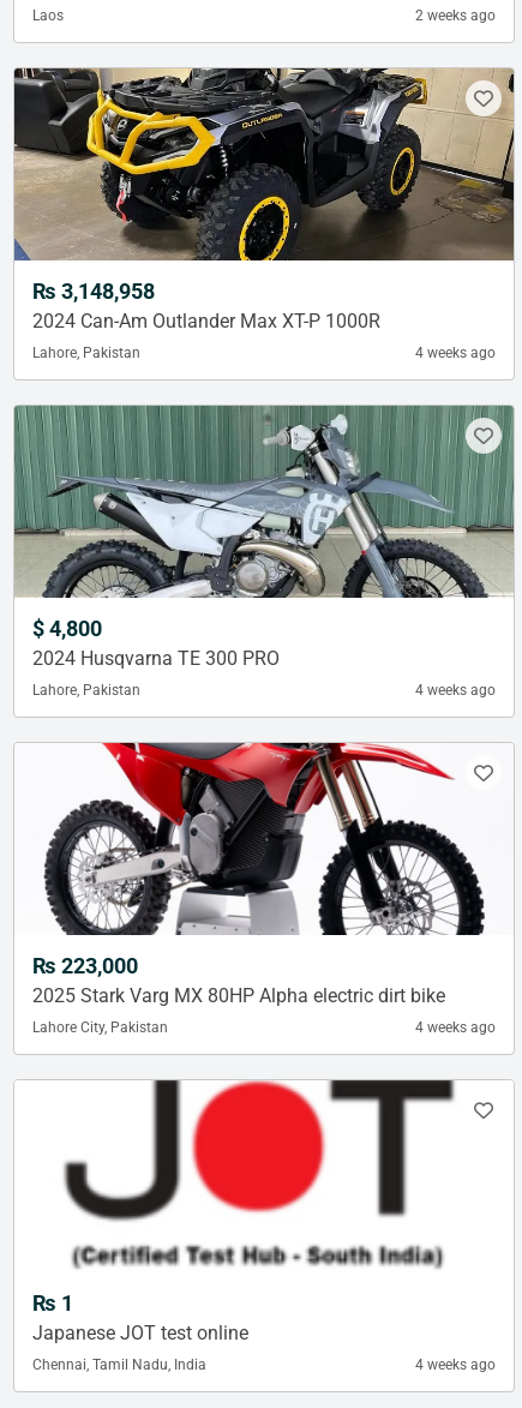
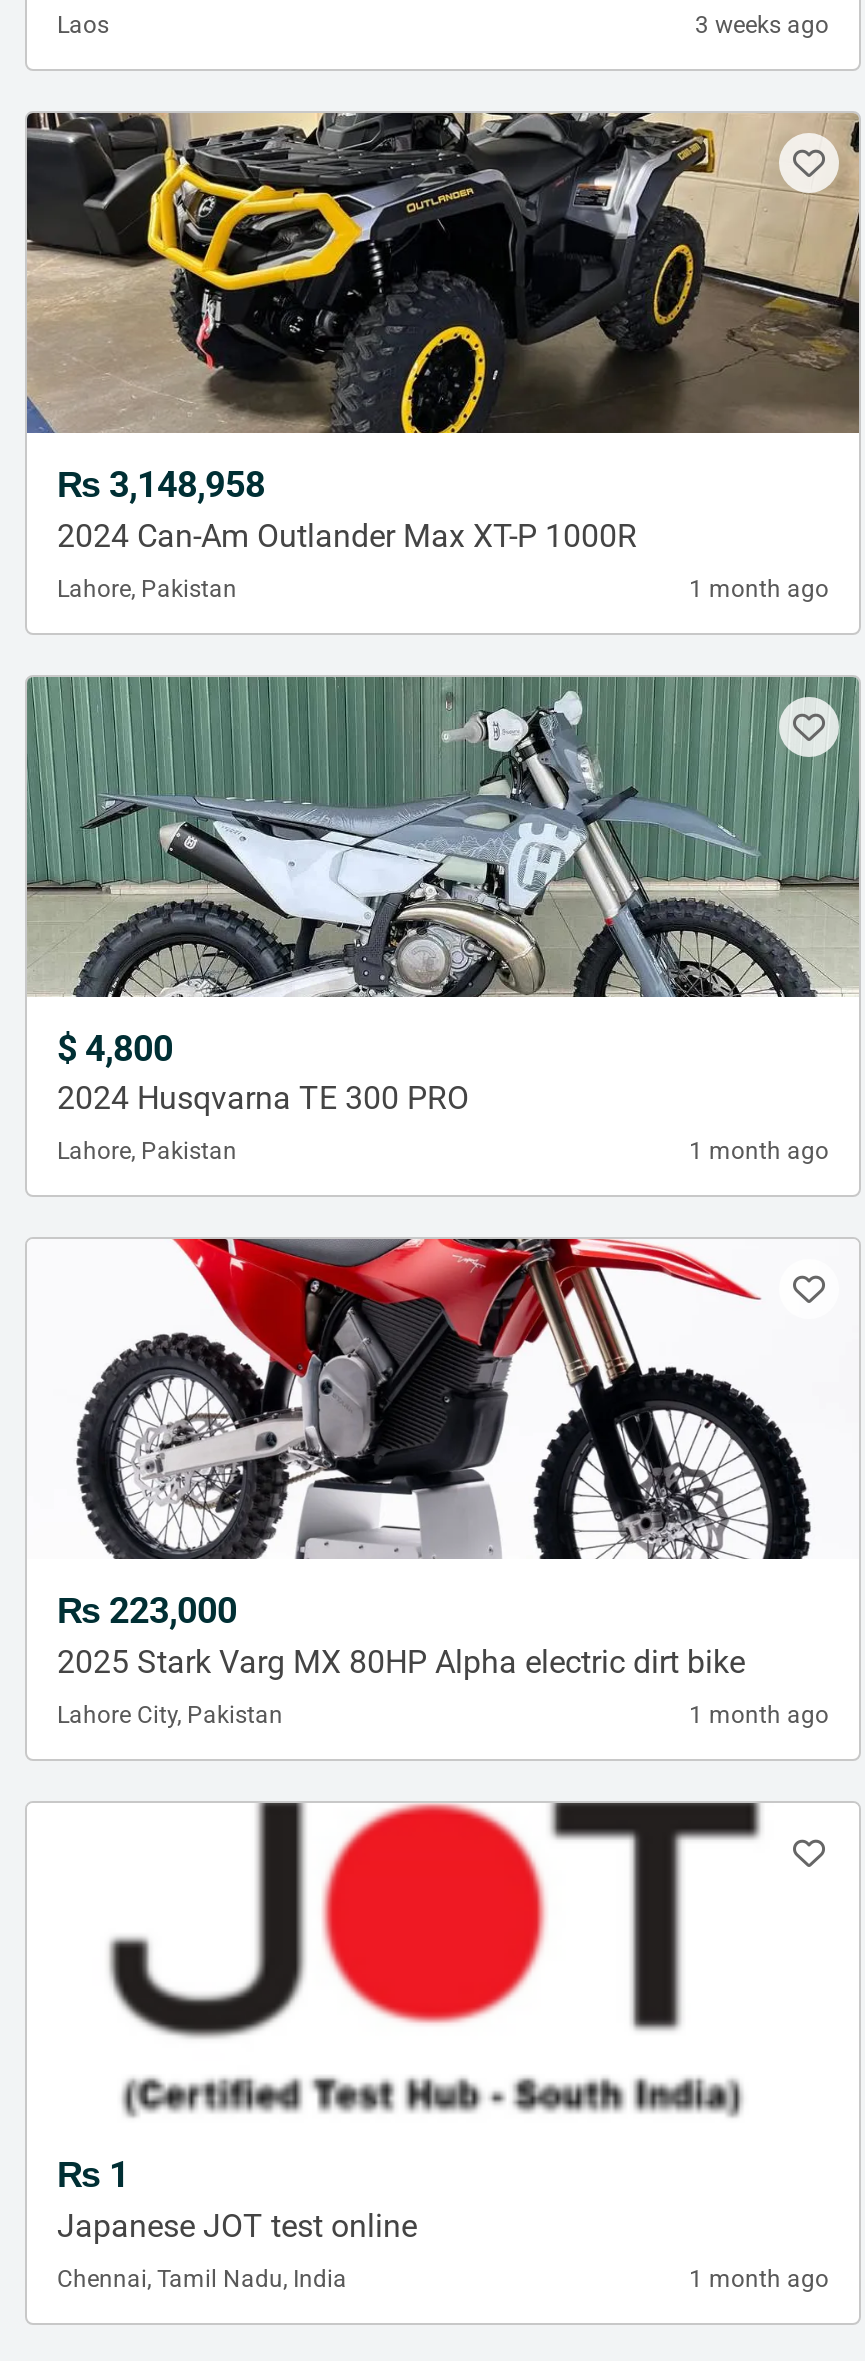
[415,7,496,24] 2 weeks ago -> [695,11,829,39] 3 weeks ago
[415,344,496,361] 4 weeks ago -> [689,575,829,603] 1 month ago
[415,682,496,699] 4 weeks ago -> [689,1137,829,1165] 1 month ago
[415,1019,496,1036] 4 weeks ago -> [689,1701,829,1729] 1 month ago
[415,1356,496,1373] 4 weeks ago -> [689,2265,829,2293] 1 month ago

